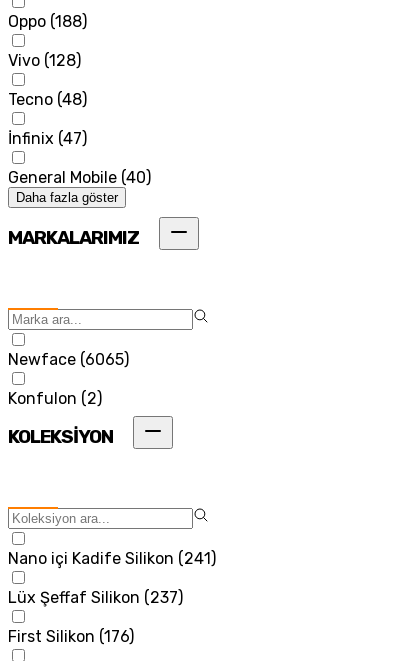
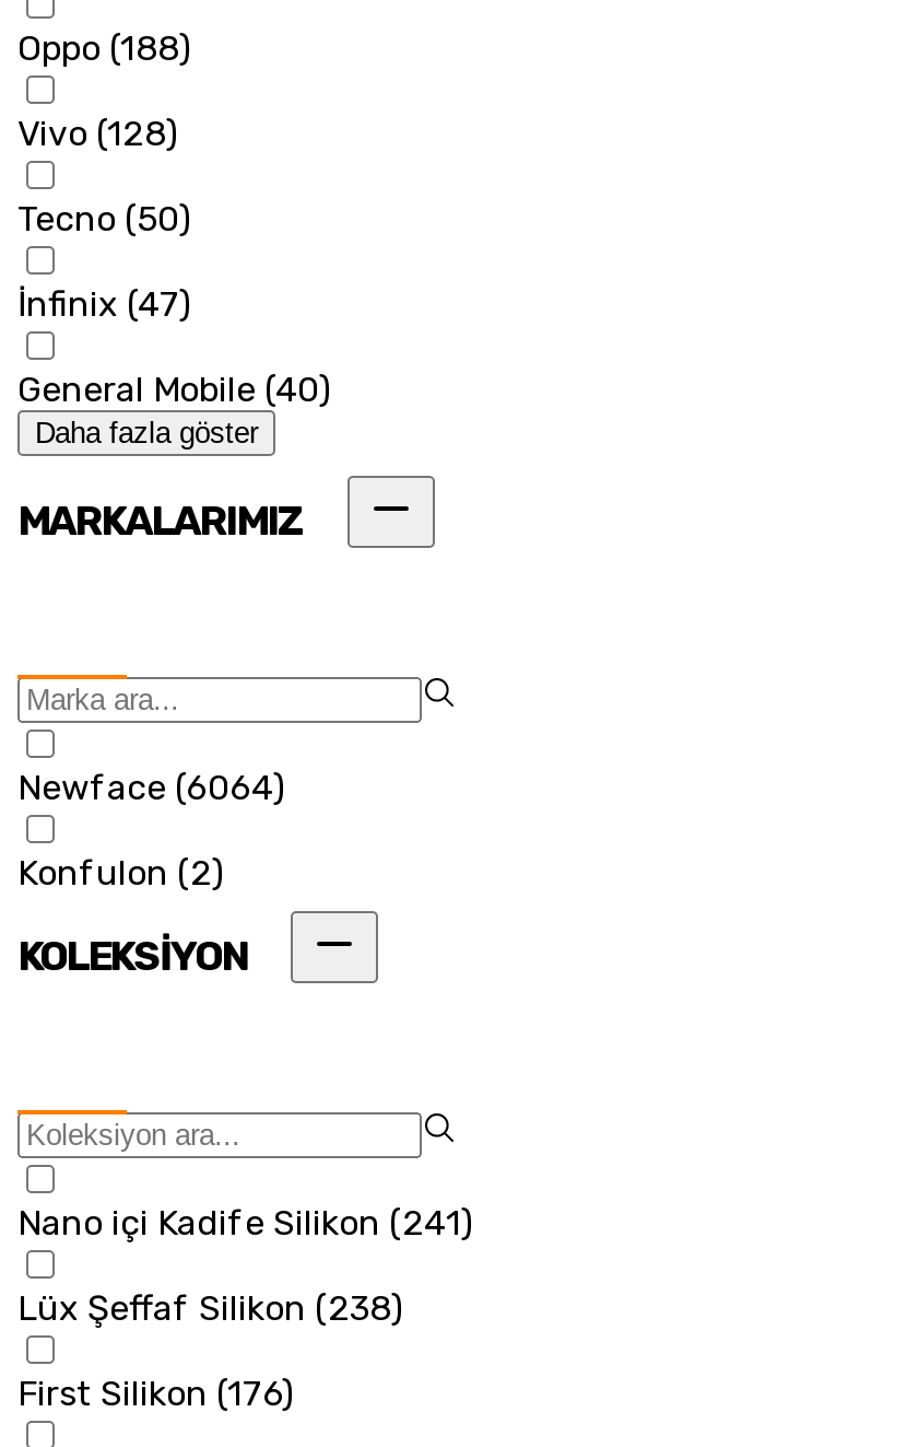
[8,90,87,109] Tecno (48) -> [17,198,190,240] Tecno (50)
[8,349,129,368] Newface (6065) -> [17,766,284,807] Newface (6064)
[8,588,183,607] Lüx Şeffaf Silikon (237) -> [17,1287,402,1329] Lüx Şeffaf Silikon (238)

